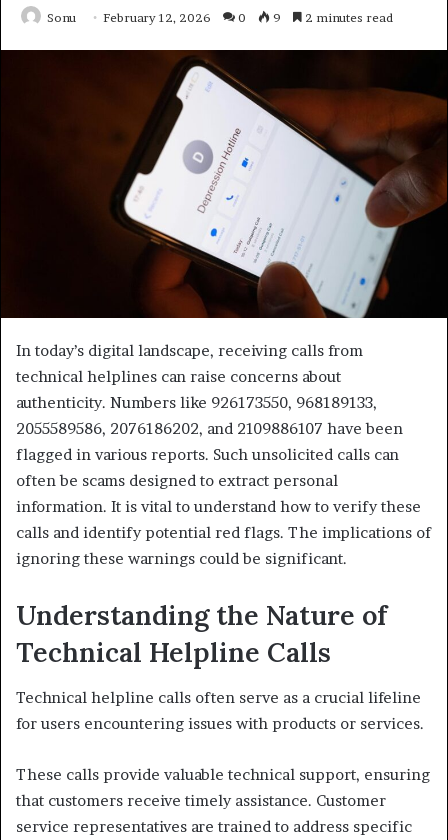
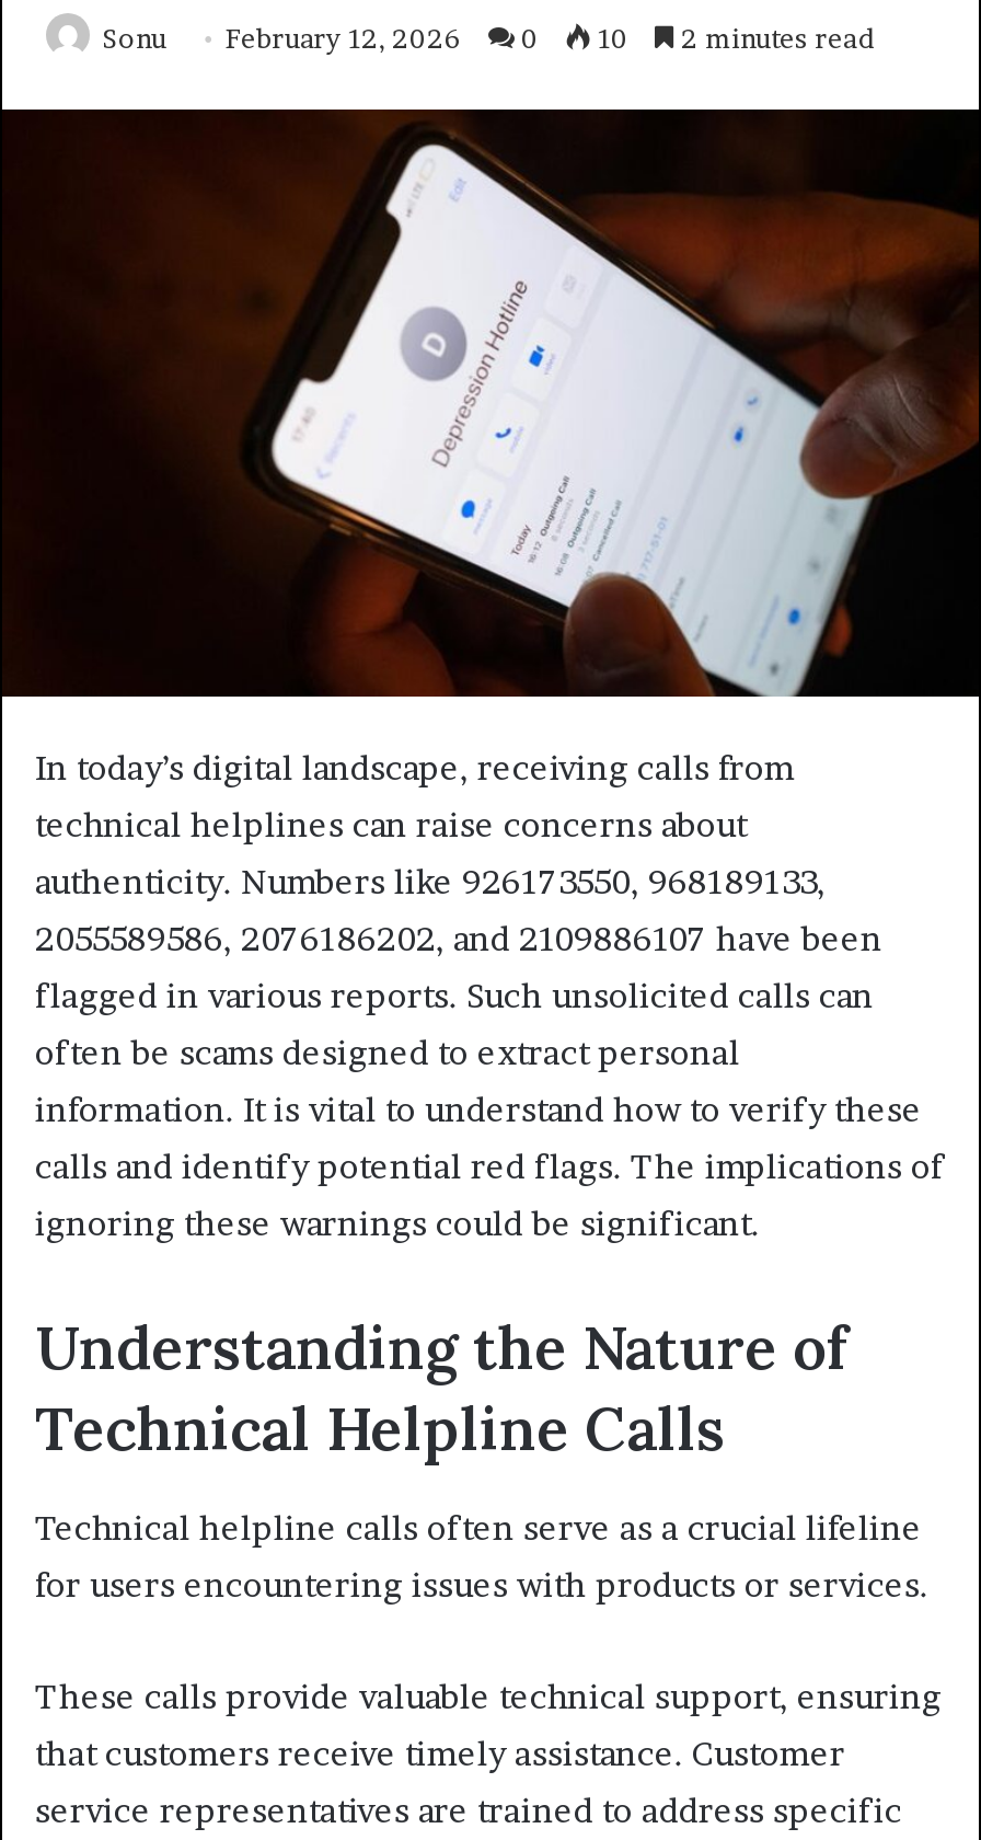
[47,10,393,25] Sonu February 12, 2026 0 9 2 minutes read -> [103,21,874,54] Sonu February 12, 2026 0 10 2 minutes read

